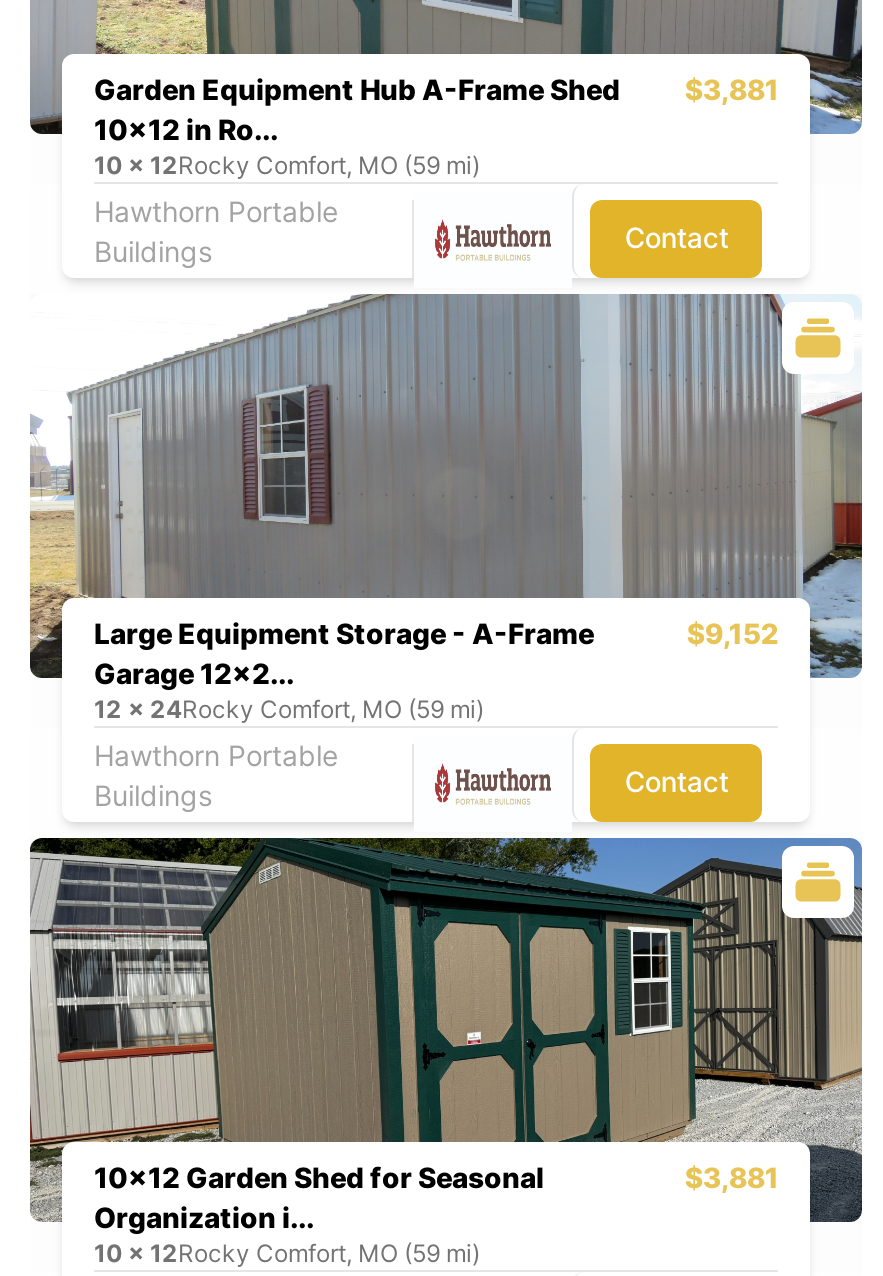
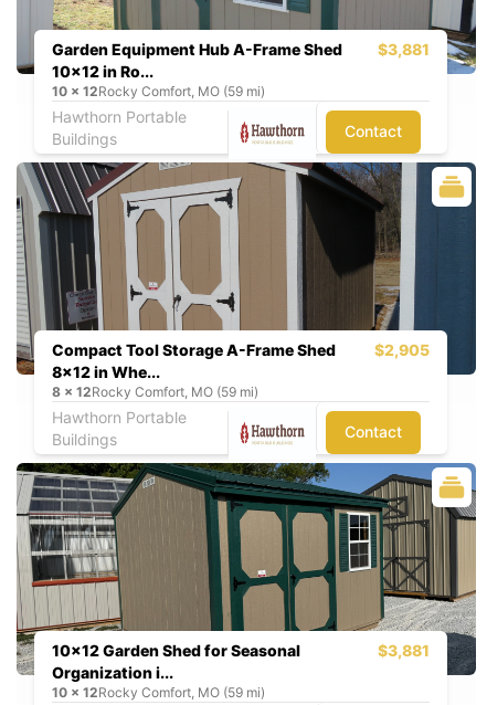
[30,294,864,691] [image] | Large Equipment Storage - A-Frame | Garage 12x2... -> [15,161,477,382] [image] | Compact Tool Storage A-Frame Shed | 8x12 in Whe...
[687,617,779,651] $9,152 -> [375,341,430,360] $2,905
[94,695,484,725] 12 x 24Rocky Comfort, MO (59 mi) -> [52,384,258,400] 8 x 12Rocky Comfort, MO (59 mi)

